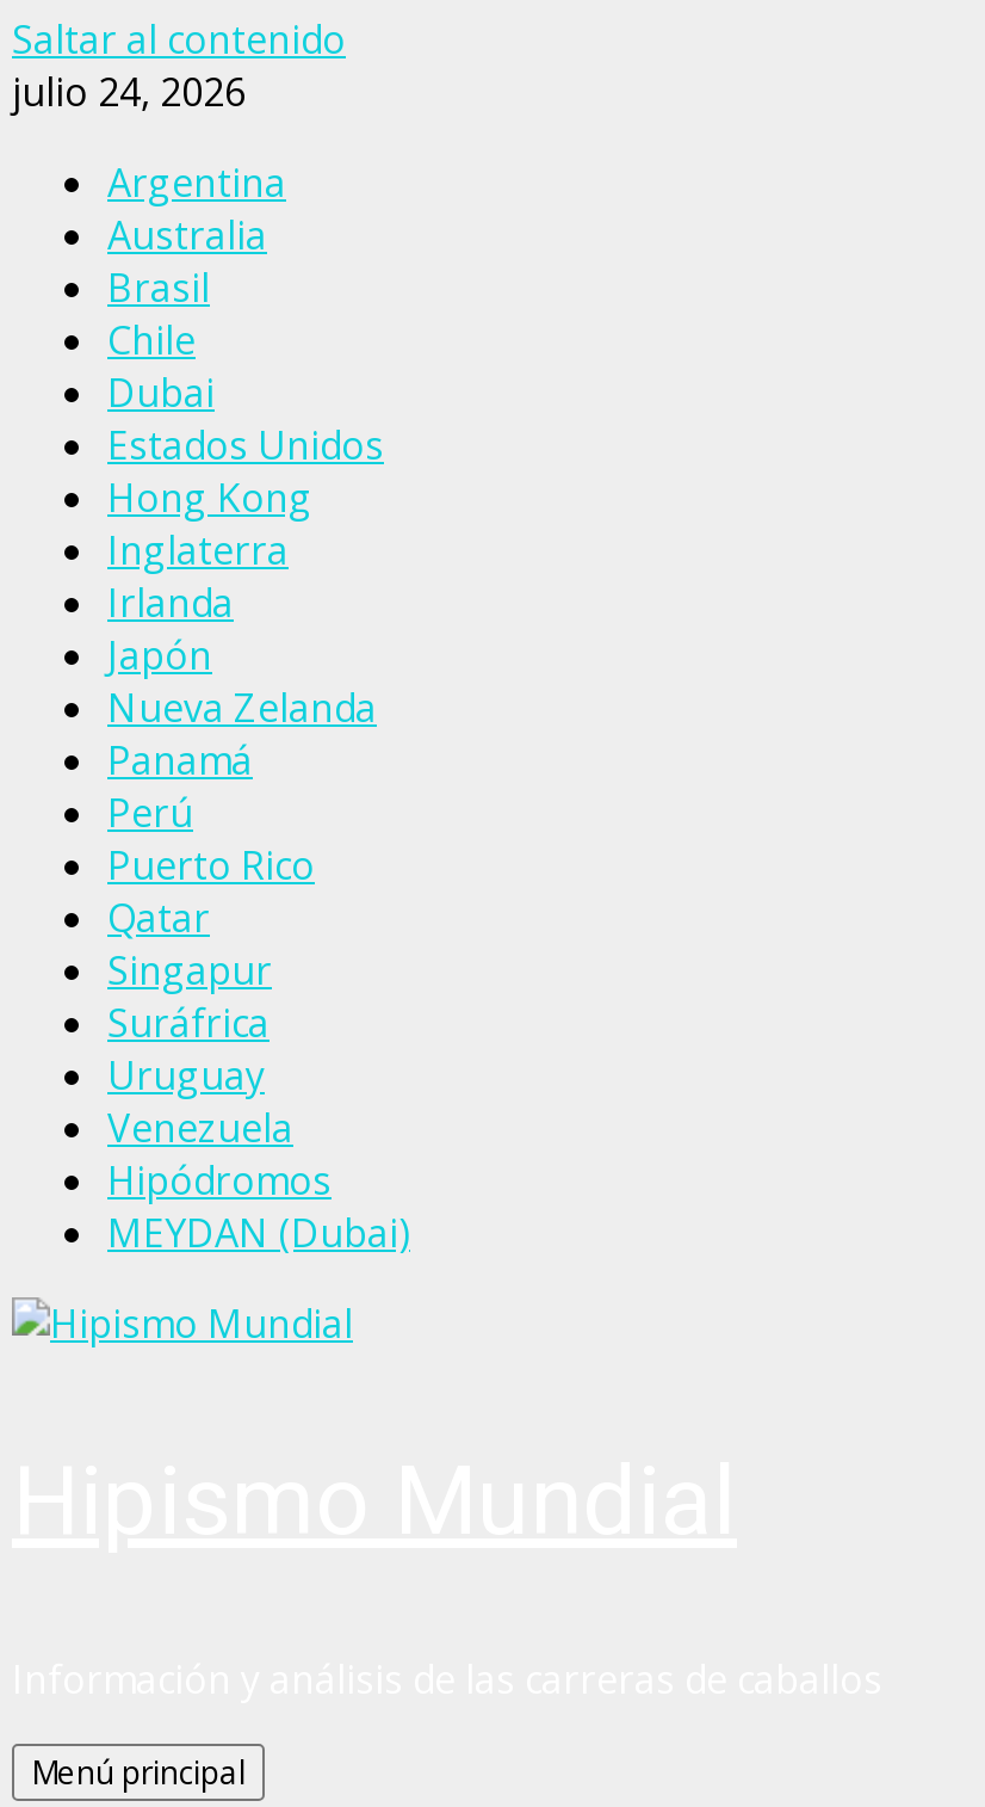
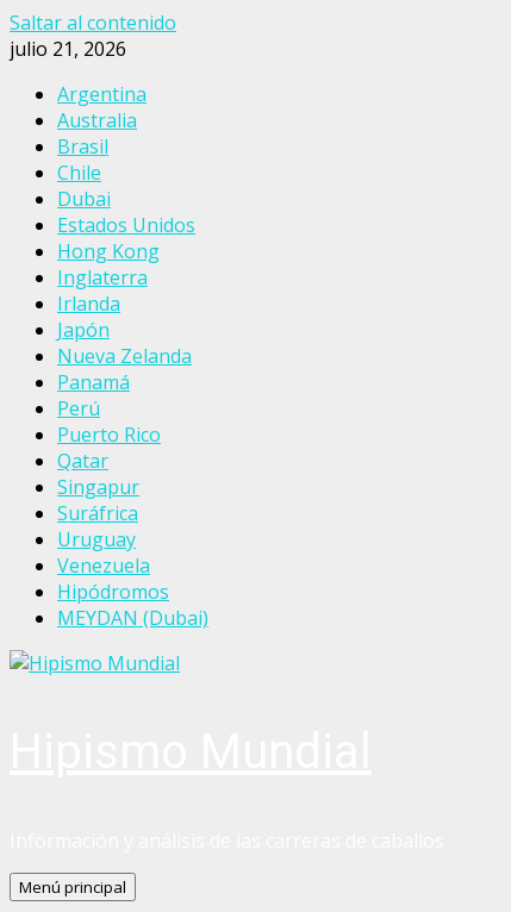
[12,66,246,118] julio 24, 2026 -> [10,36,126,62] julio 21, 2026

